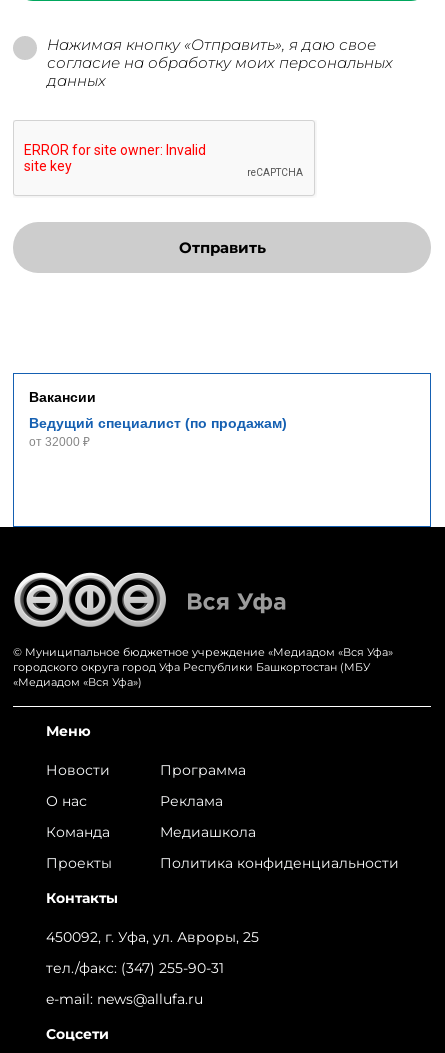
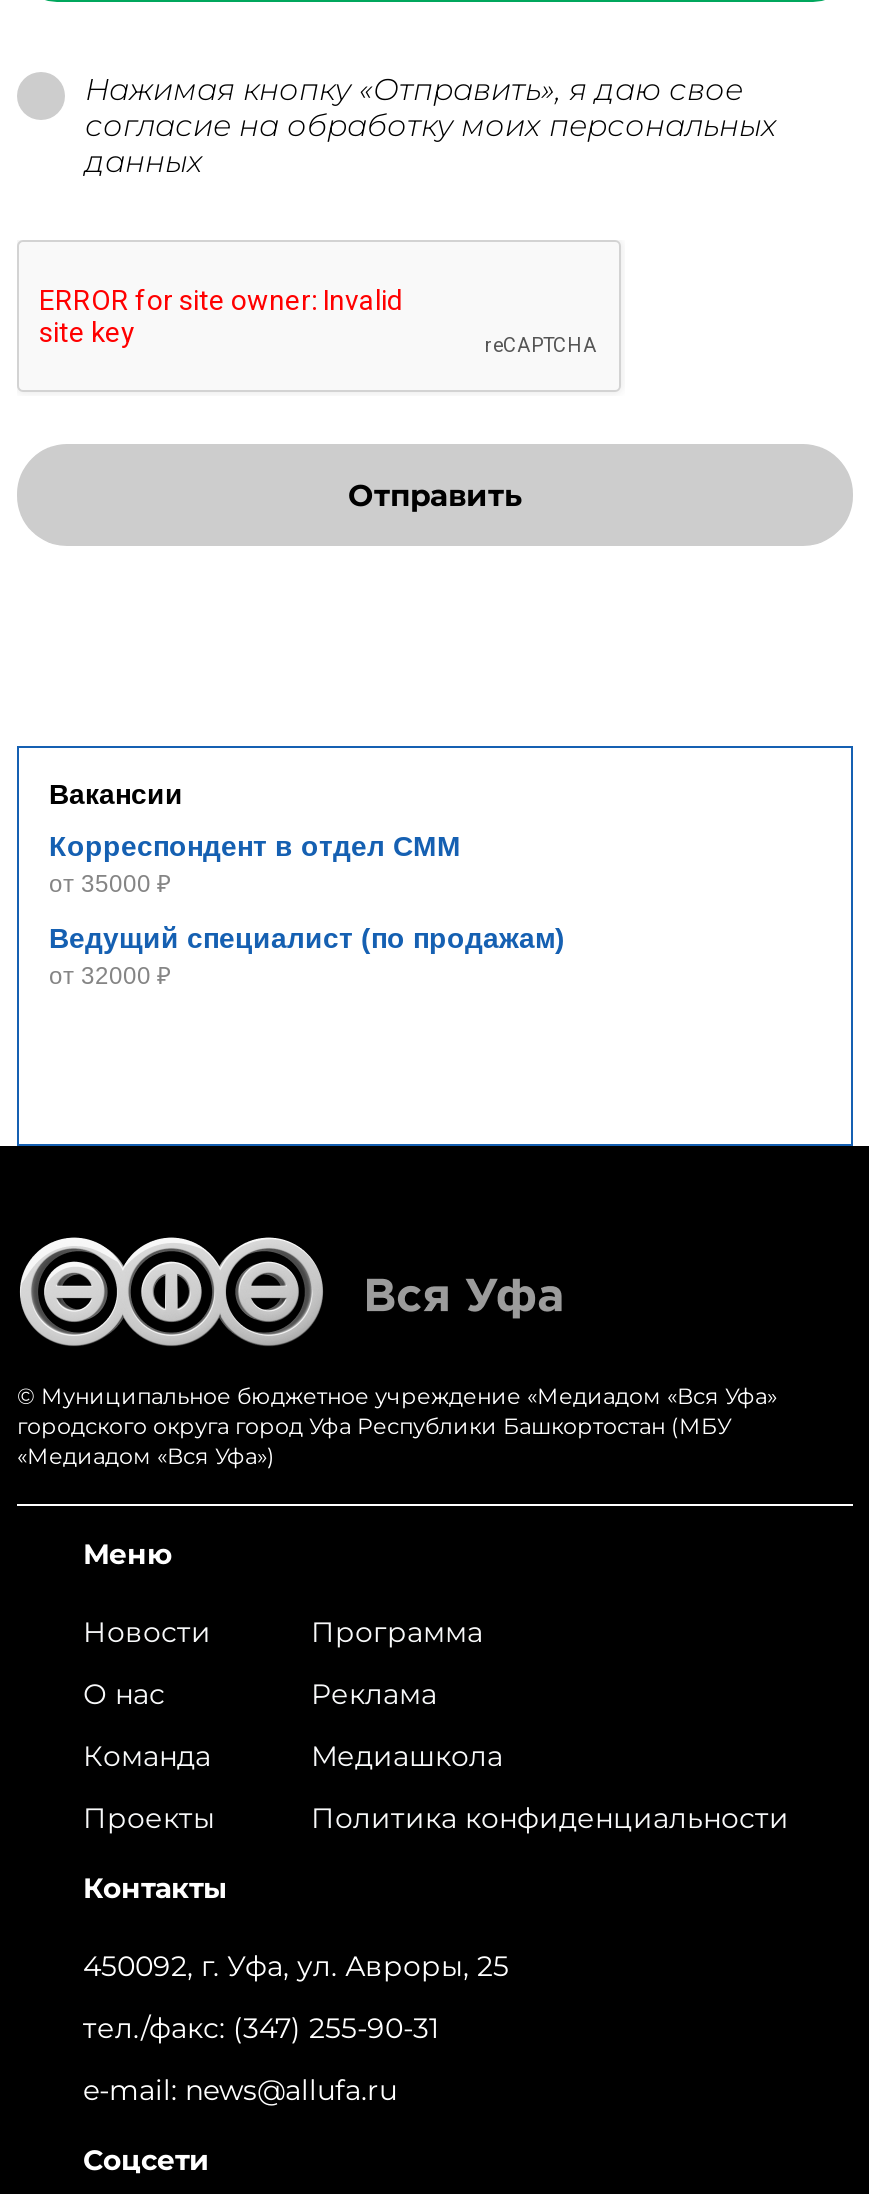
none -> [49,830,461,898] Корреспондент в отдел СММ | от 35000 ₽

